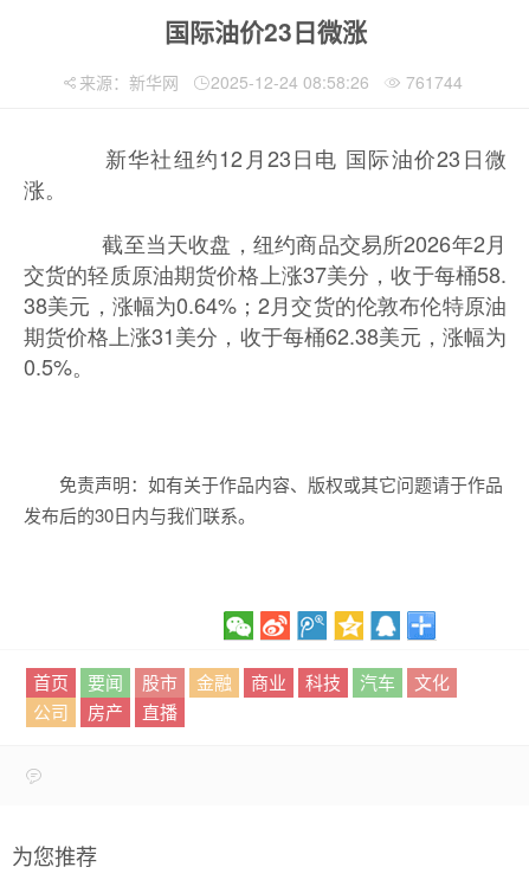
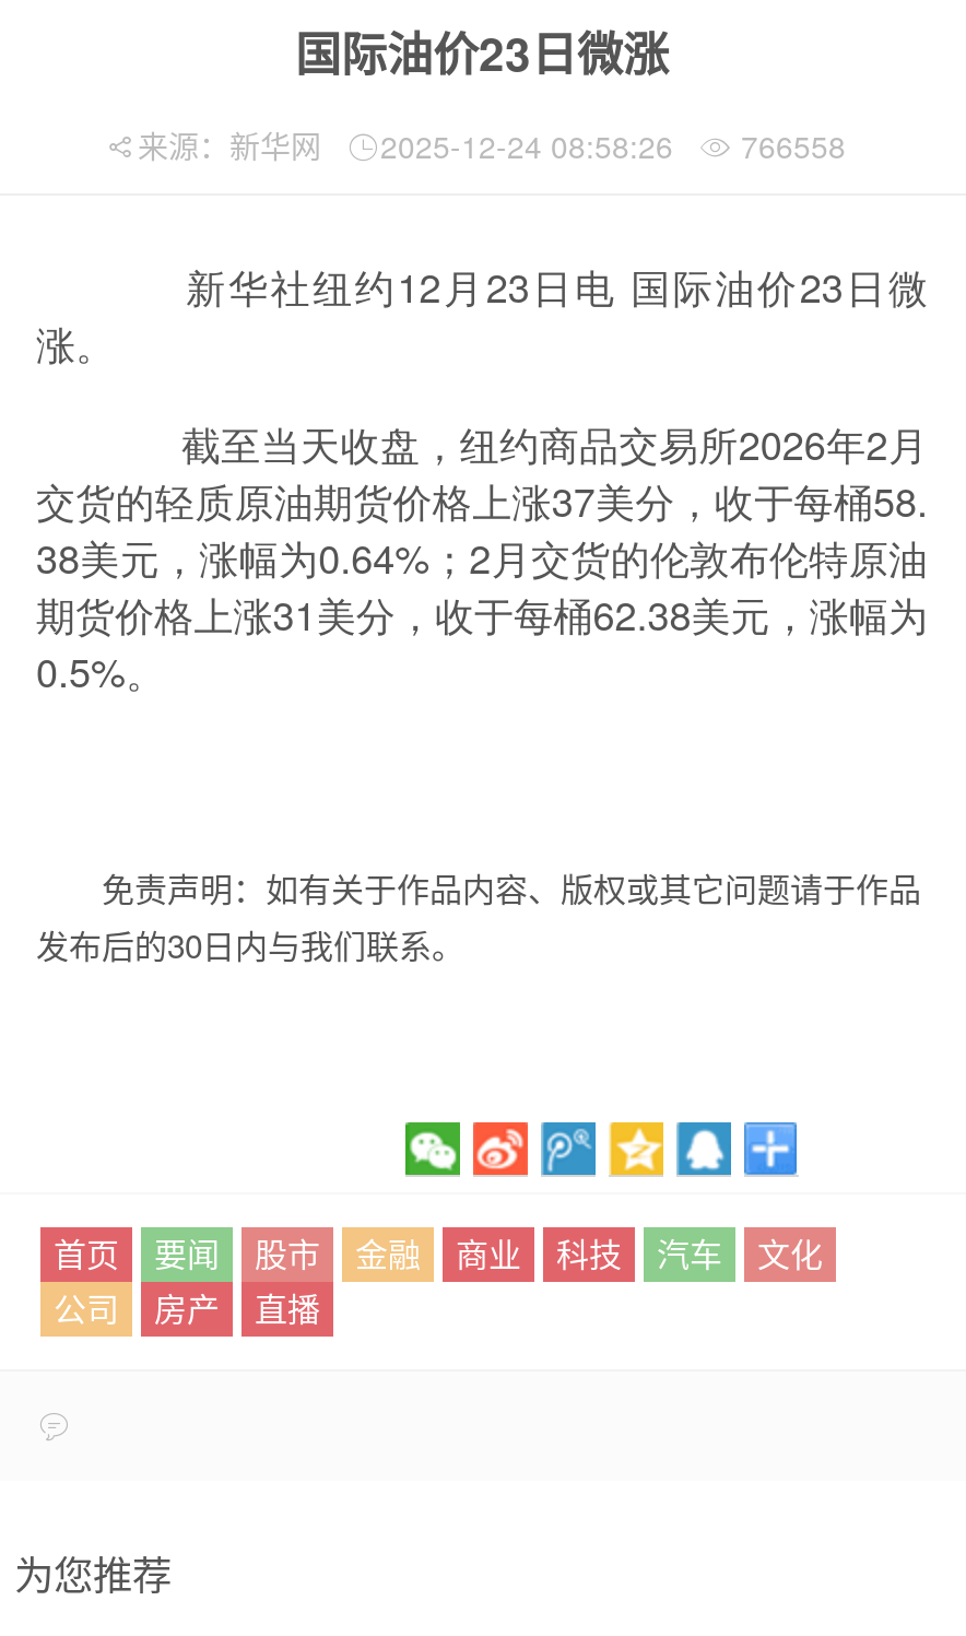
[79,70,462,94] 来源：新华网 2025-12-24 08:58:26 761744 -> [138,123,846,167] 来源：新华网 2025-12-24 08:58:26 766558

